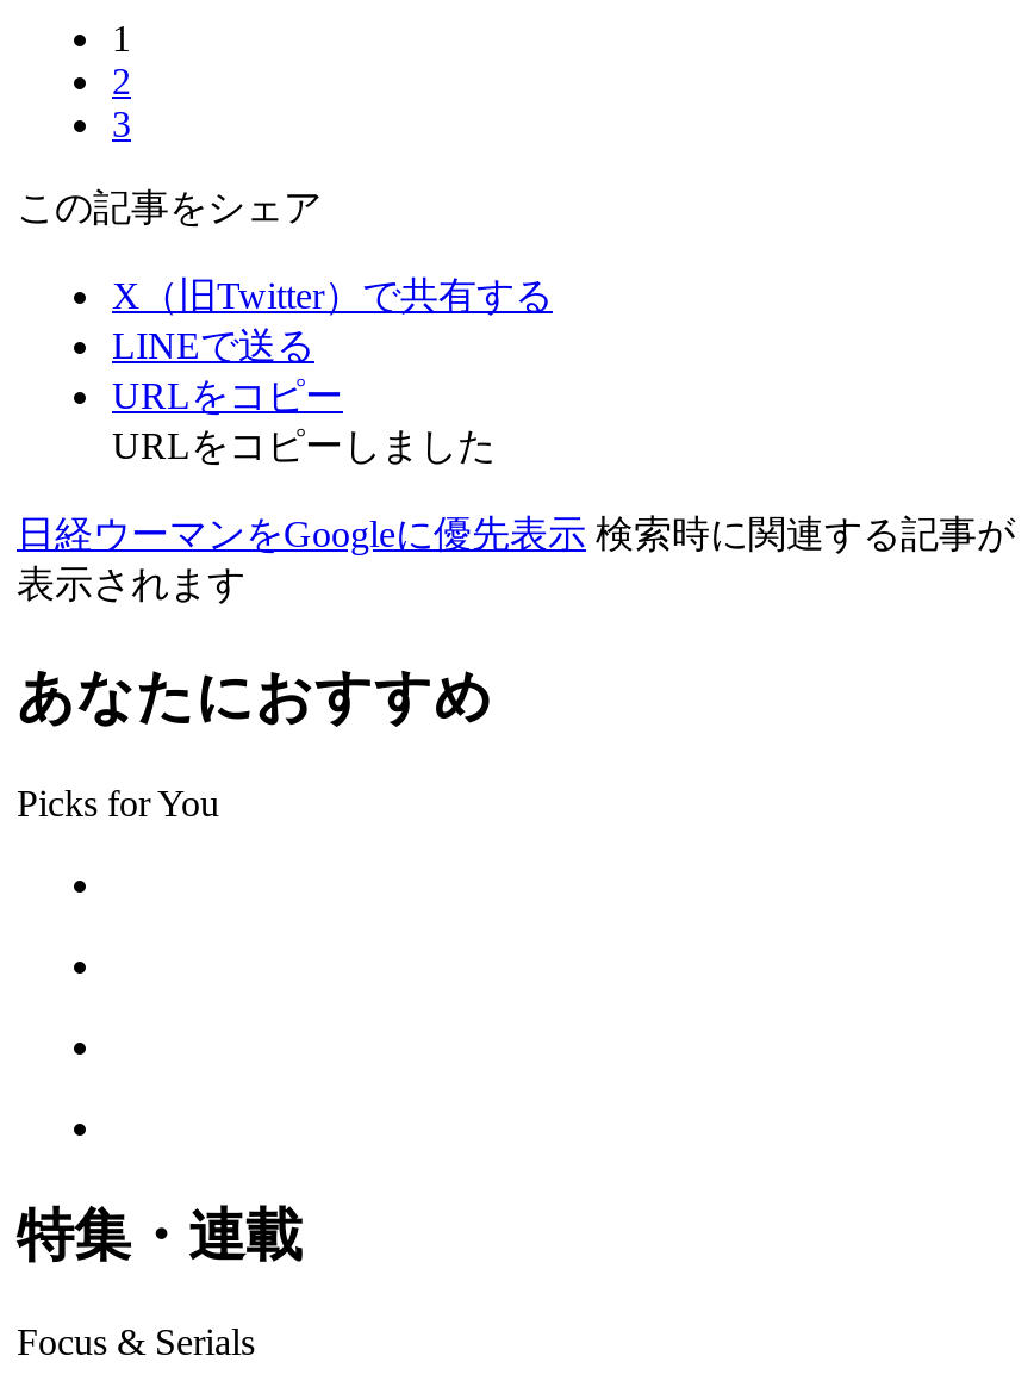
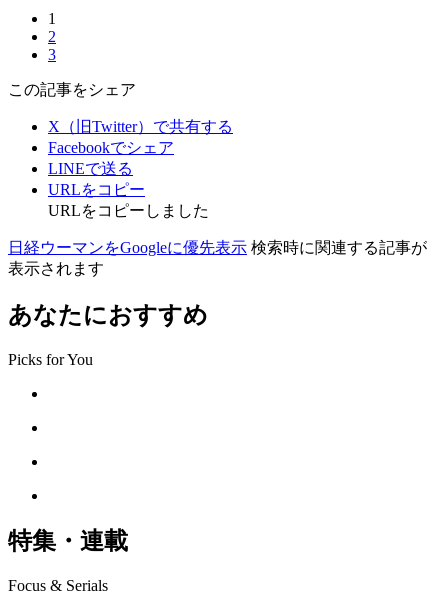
none -> [48,138,174,155] Facebookでシェア

